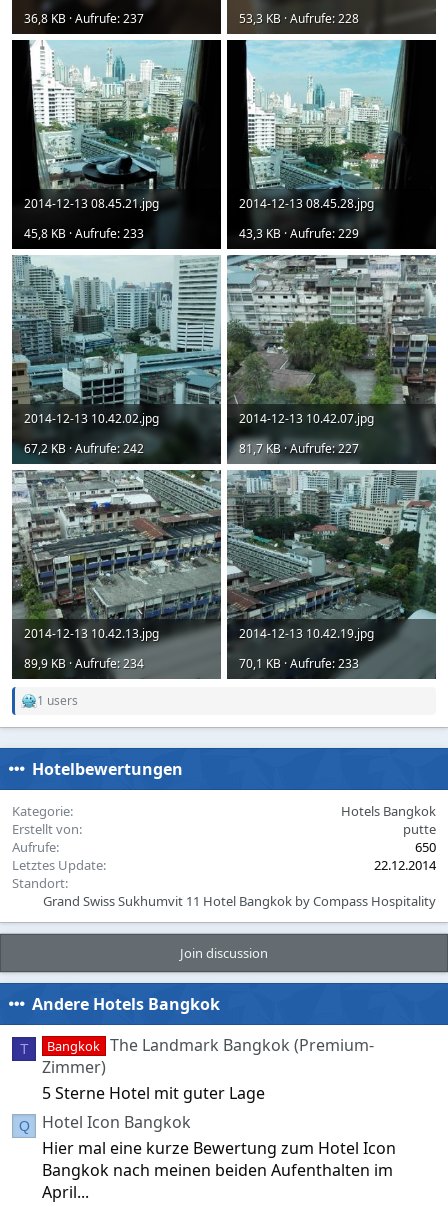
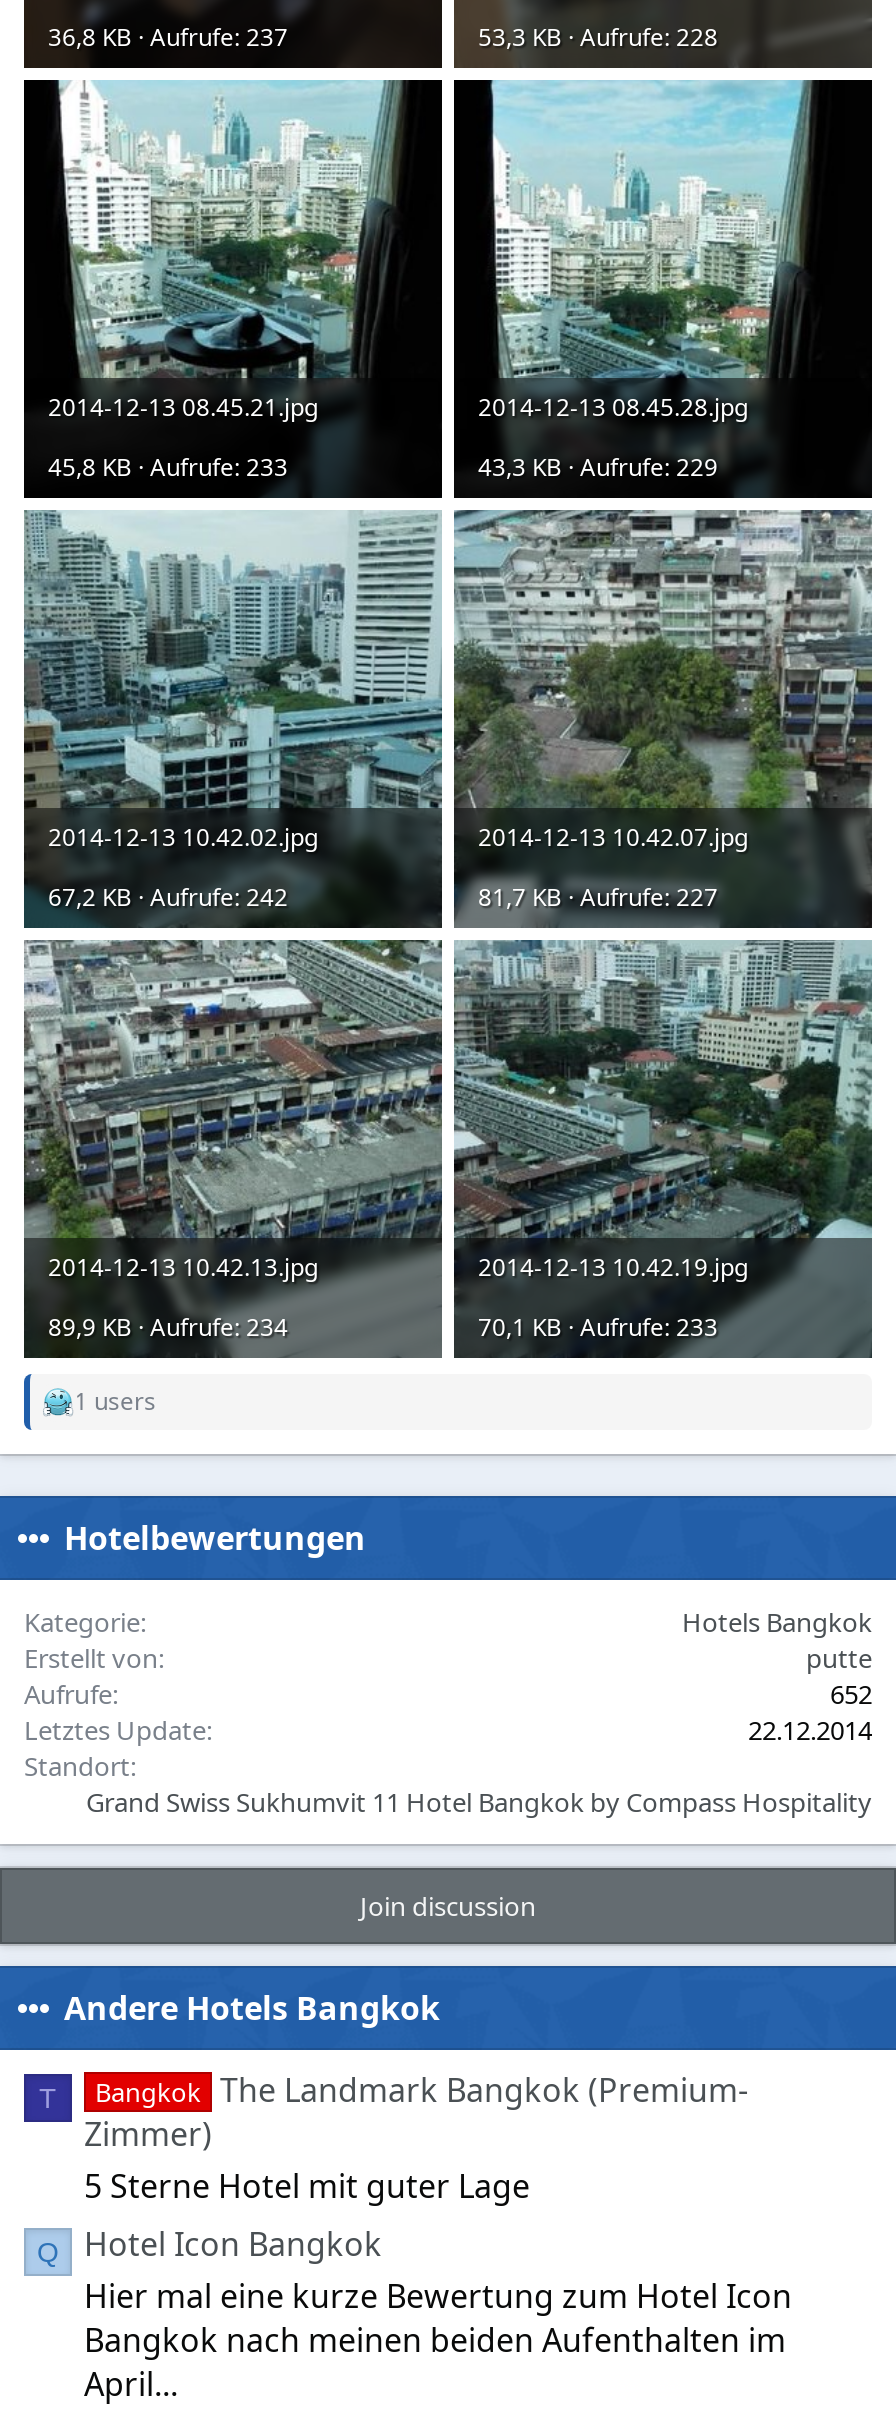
[415,838,436,856] 650 -> [830,1676,872,1712] 652

